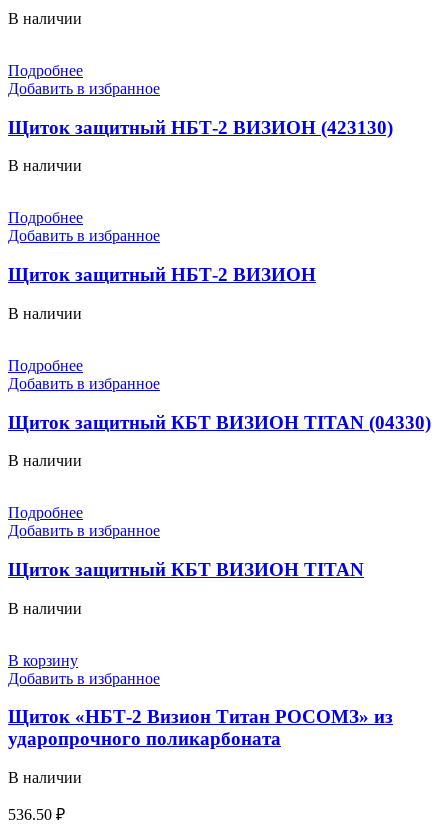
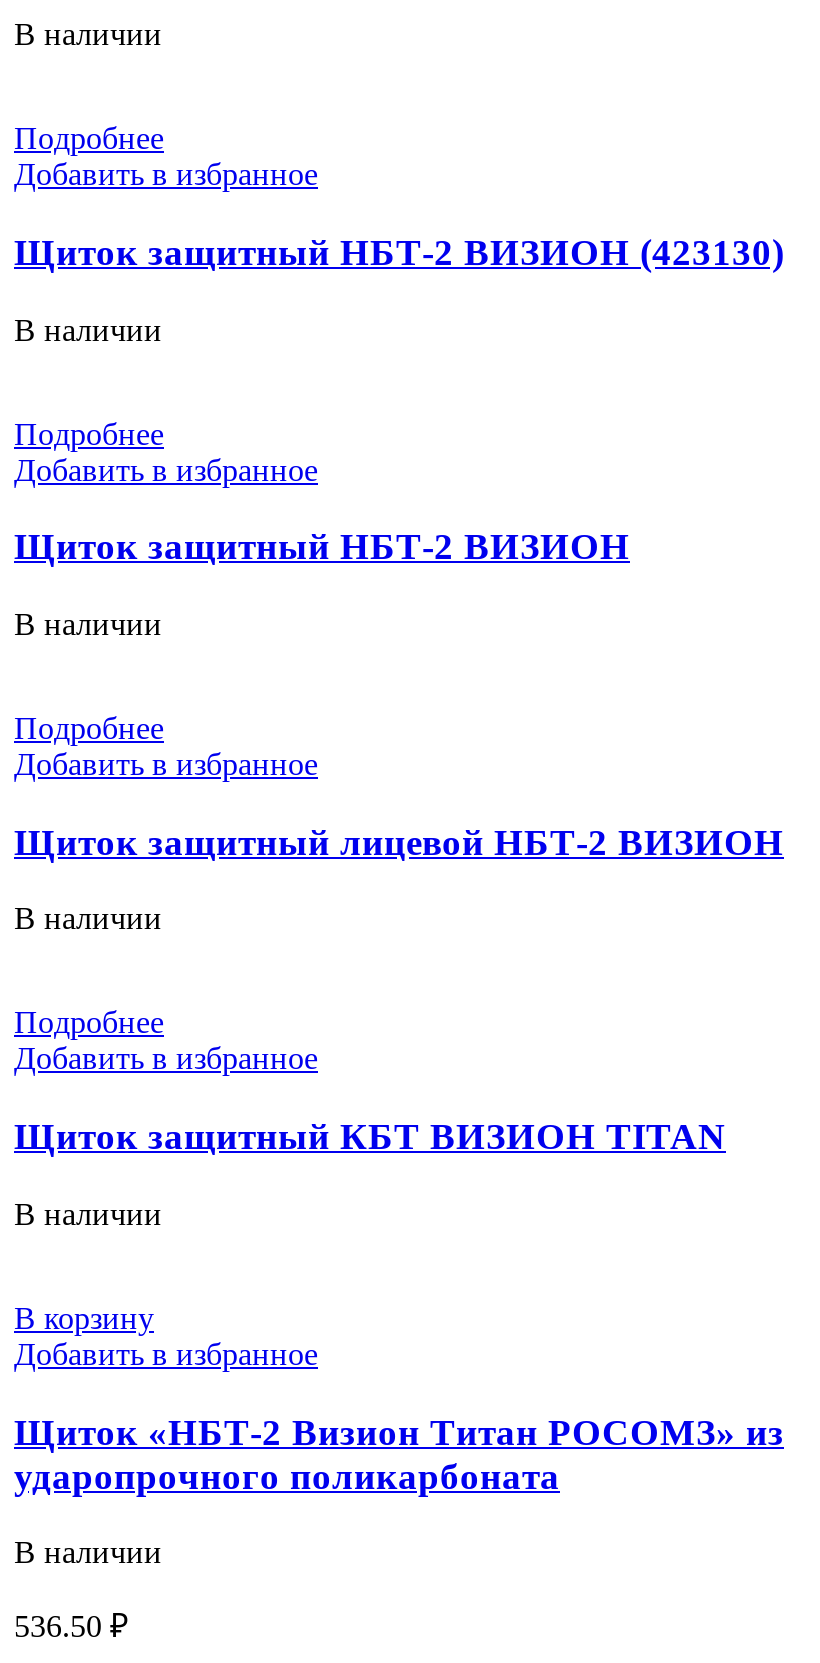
[8,412,431,433] Щиток защитный КБТ ВИЗИОН TITAN (04330) -> [14,820,784,862] Щиток защитный лицевой НБТ-2 ВИЗИОН

